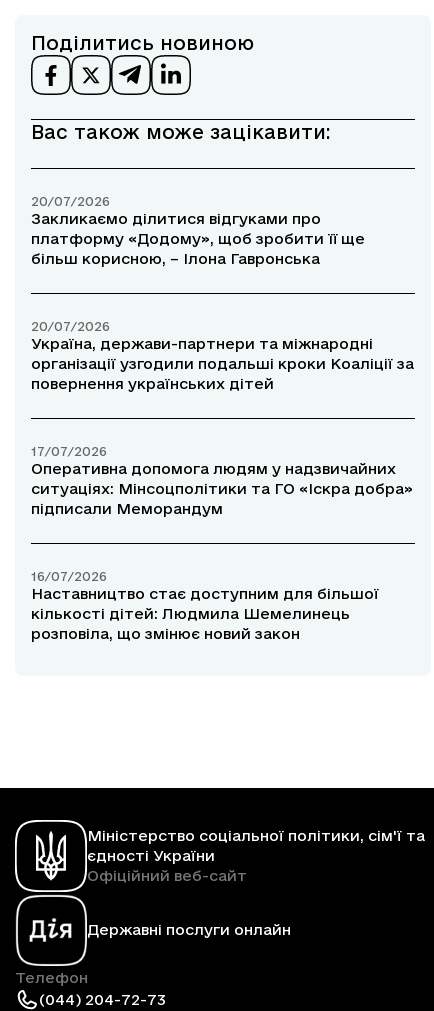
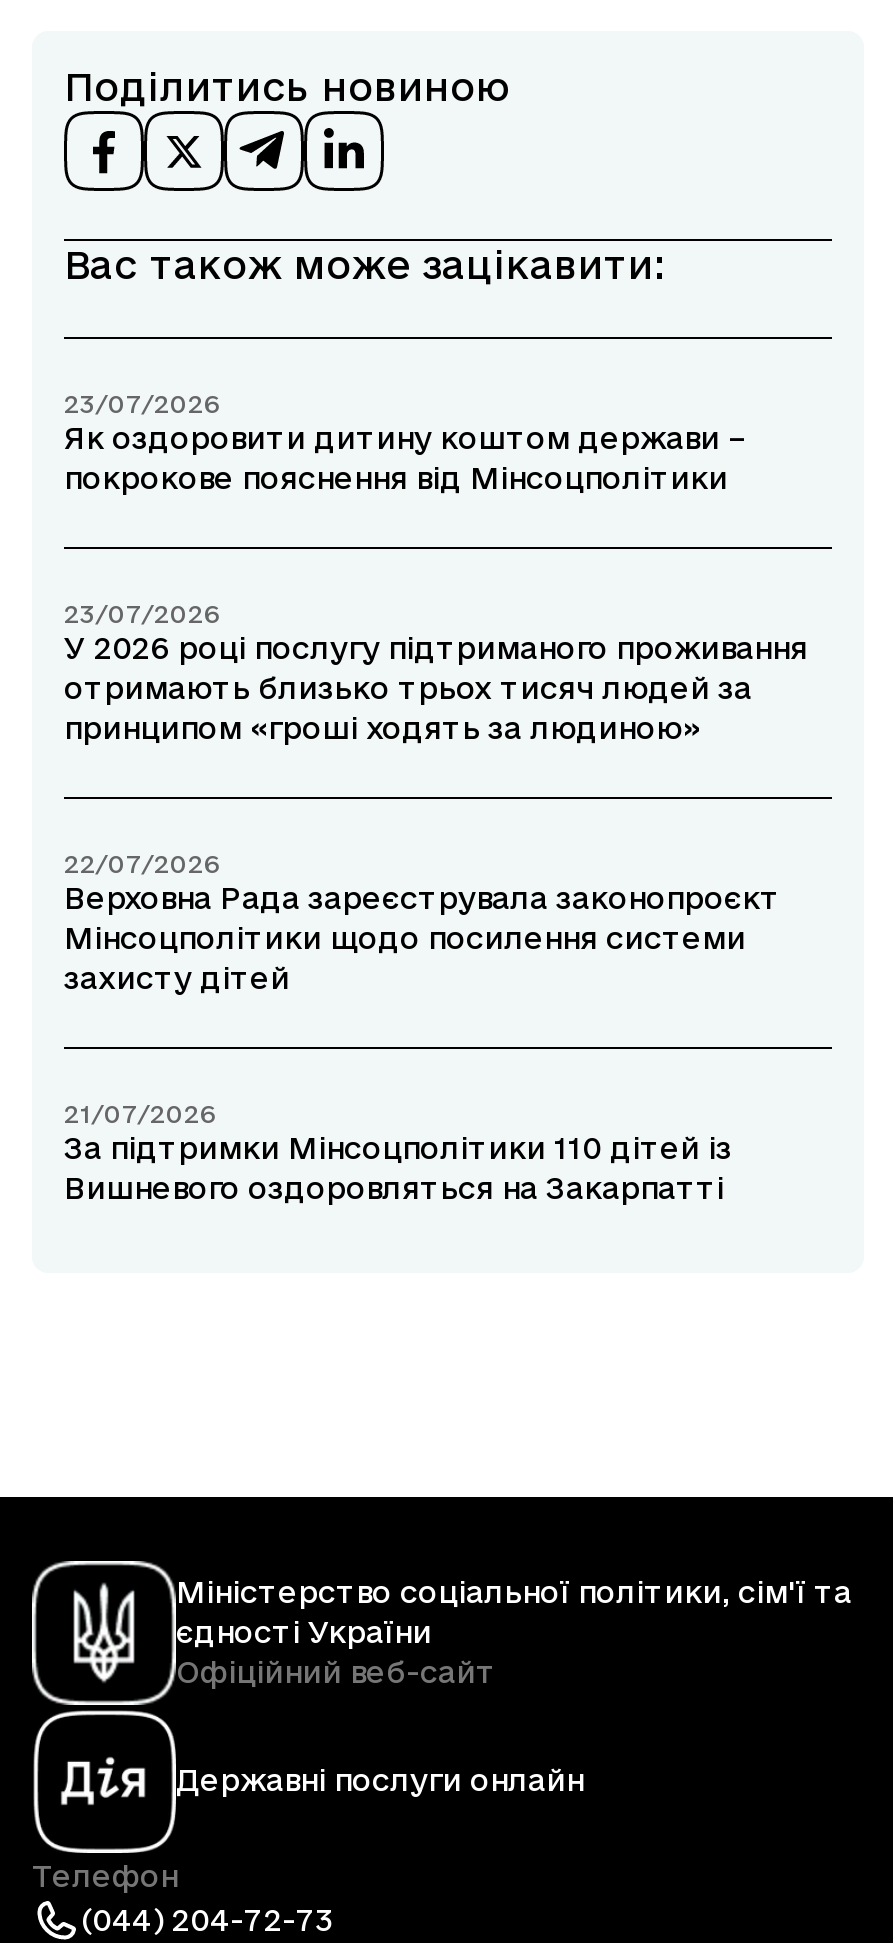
[31,194,365,267] 20/07/2026 | Закликаємо ділитися відгуками про | платформу «Додому», щоб зробити її ще | більш корисною, – Ілона Гавронська -> [64,389,746,495] 23/07/2026 | Як оздоровити дитину коштом держави – | покрокове пояснення від Мінсоцполітики
[31,319,414,392] 20/07/2026 | Україна, держави-партнери та міжнародні | організації узгодили подальші кроки Коаліції за | повернення українських дітей -> [64,599,808,745] 23/07/2026 | У 2026 році послугу підтриманого проживання | отримають близько трьох тисяч людей за | принципом «гроші ходять за людиною»
[31,444,413,517] 17/07/2026 | Оперативна допомога людям у надзвичайних | ситуаціях: Мінсоцполітики та ГО «Іскра добра» | підписали Меморандум -> [64,849,780,995] 22/07/2026 | Верховна Рада зареєструвала законопроєкт | Мінсоцполітики щодо посилення системи | захисту дітей
[31,569,379,642] 16/07/2026 | Наставництво стає доступним для більшої | кількості дітей: Людмила Шемелинець | розповіла, що змінює новий закон -> [64,1099,732,1205] 21/07/2026 | За підтримки Мінсоцполітики 110 дітей із | Вишневого оздоровляться на Закарпатті

